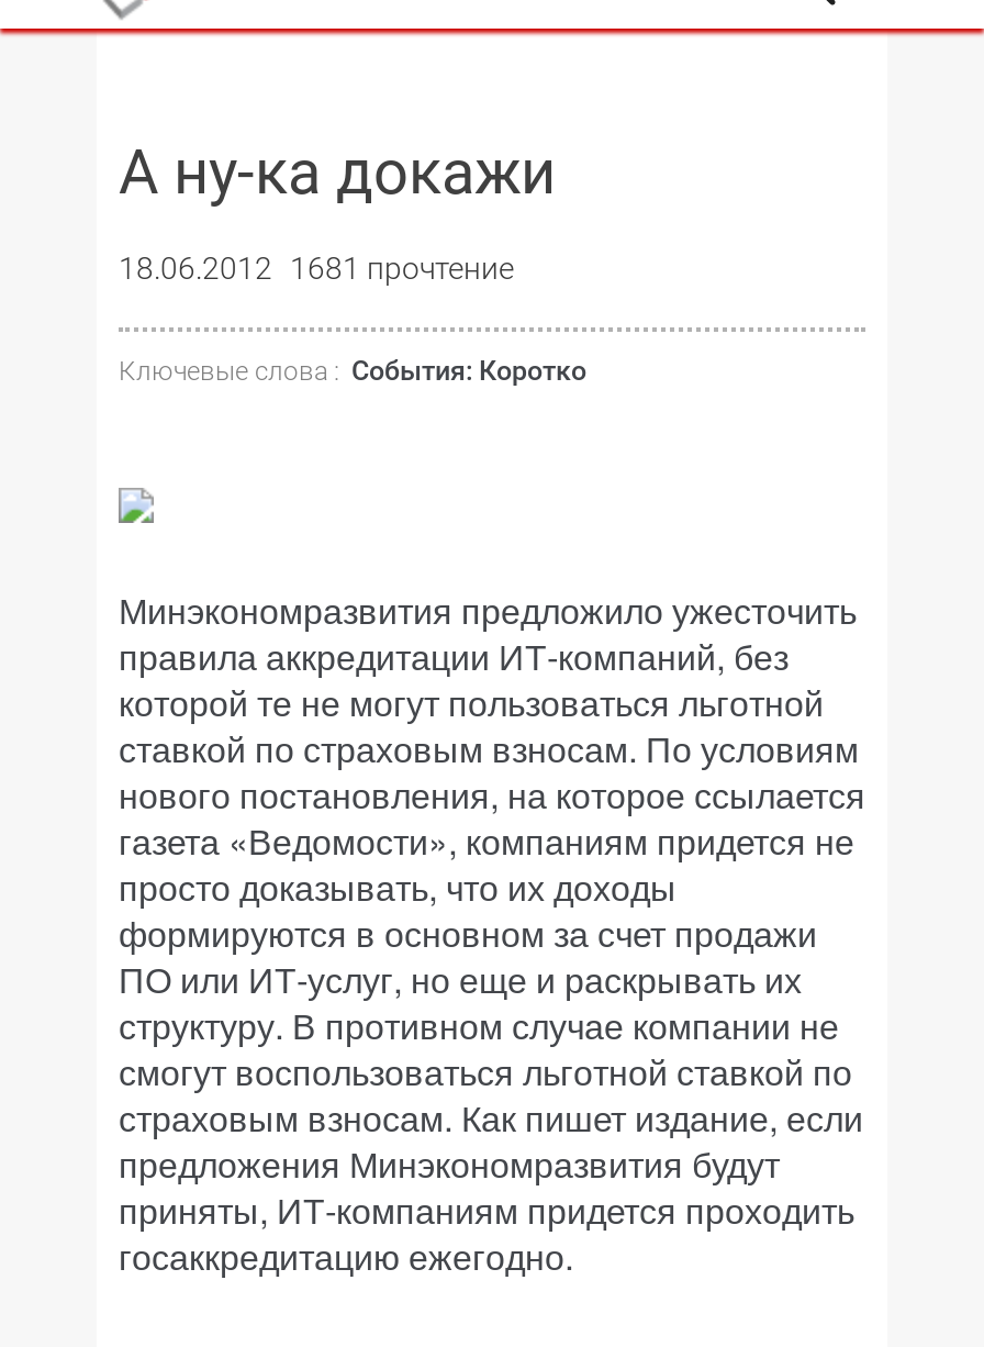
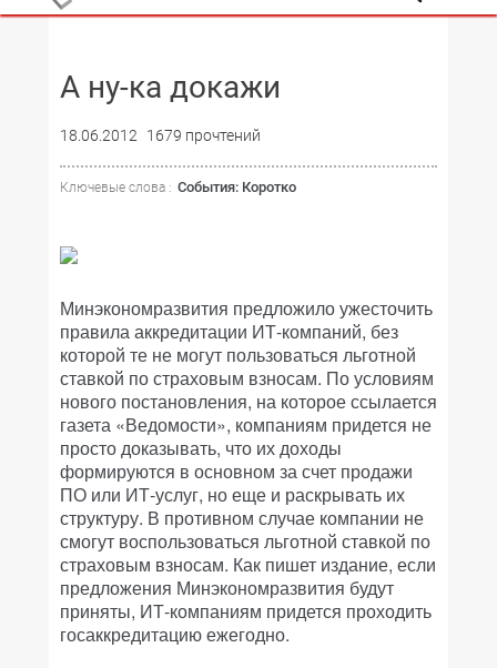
[119,251,514,286] 18.06.2012 1681 прочтение -> [60,126,261,144] 18.06.2012 1679 прочтений

